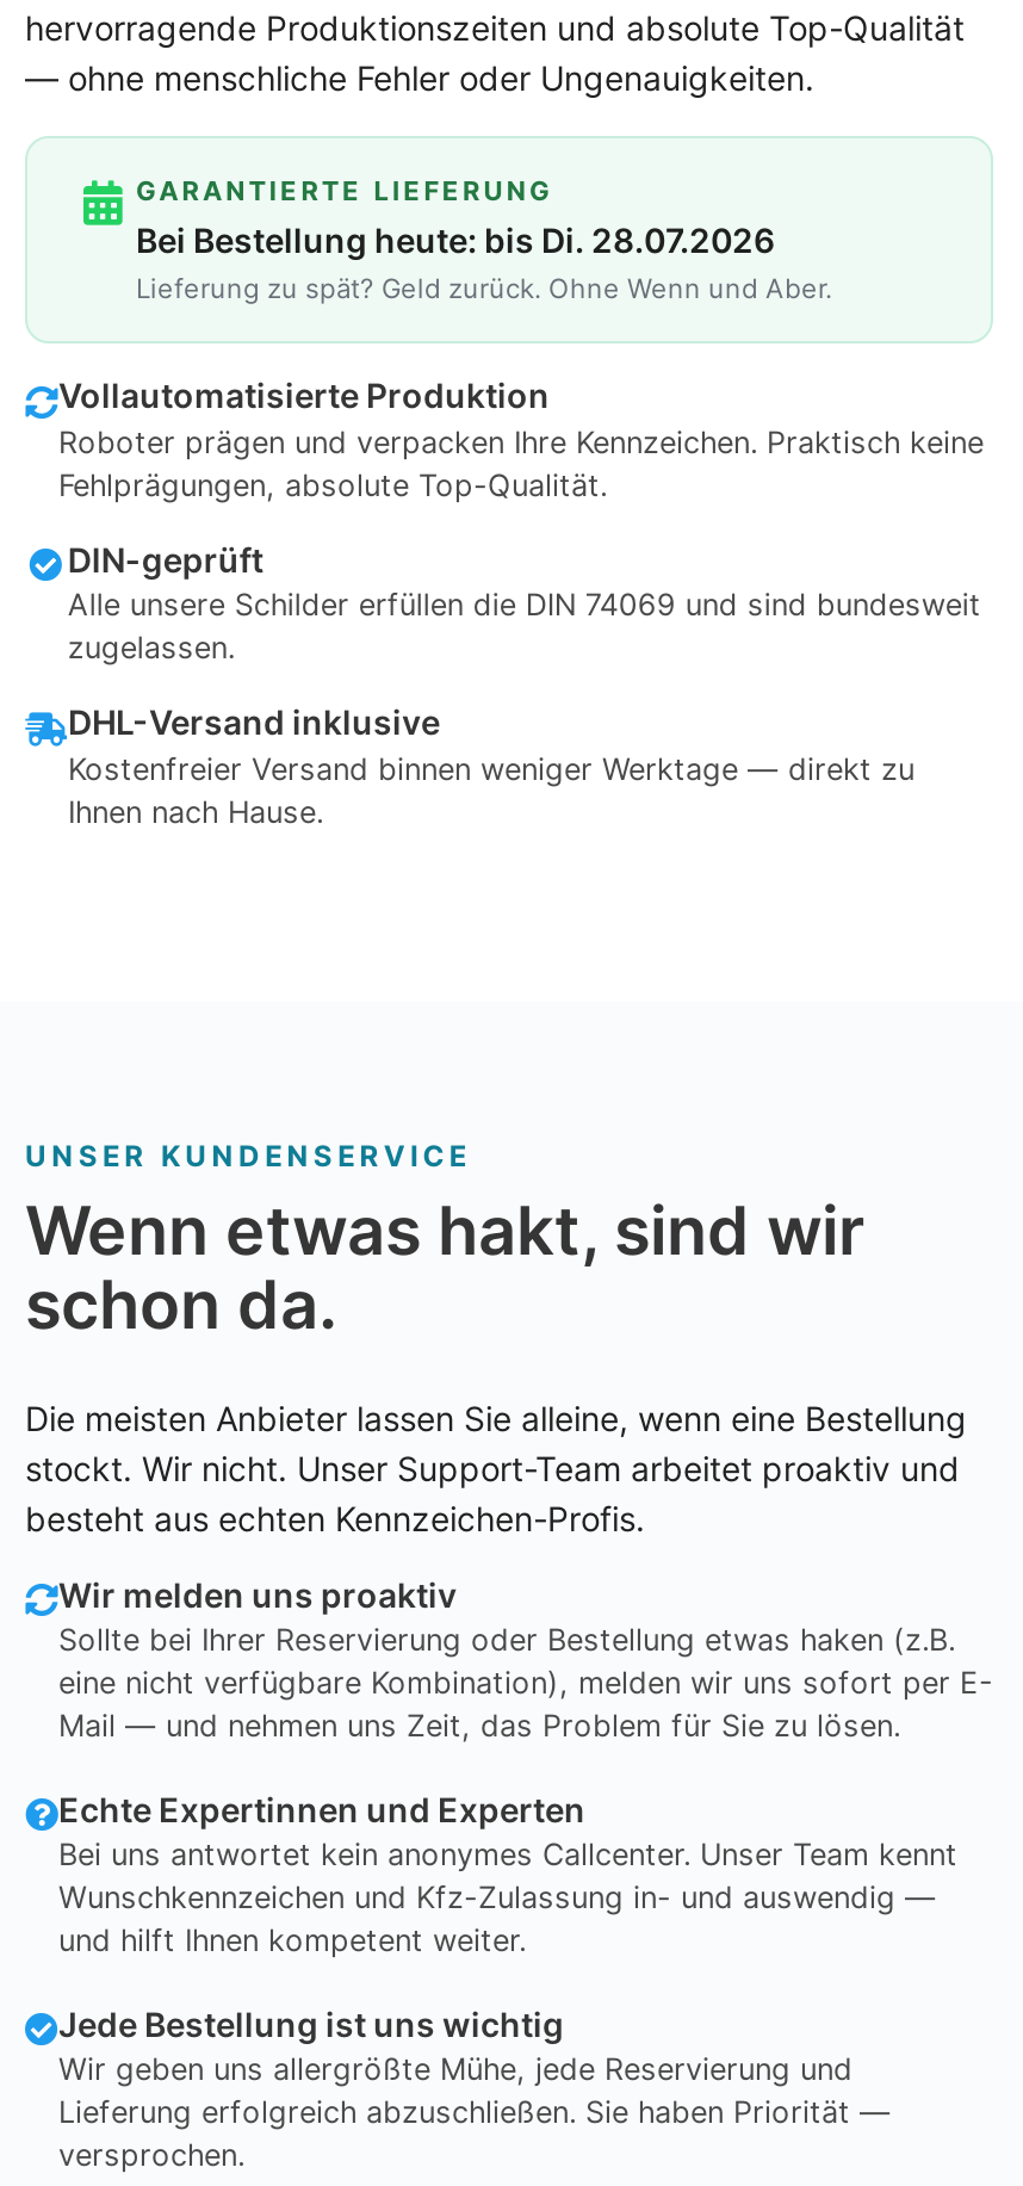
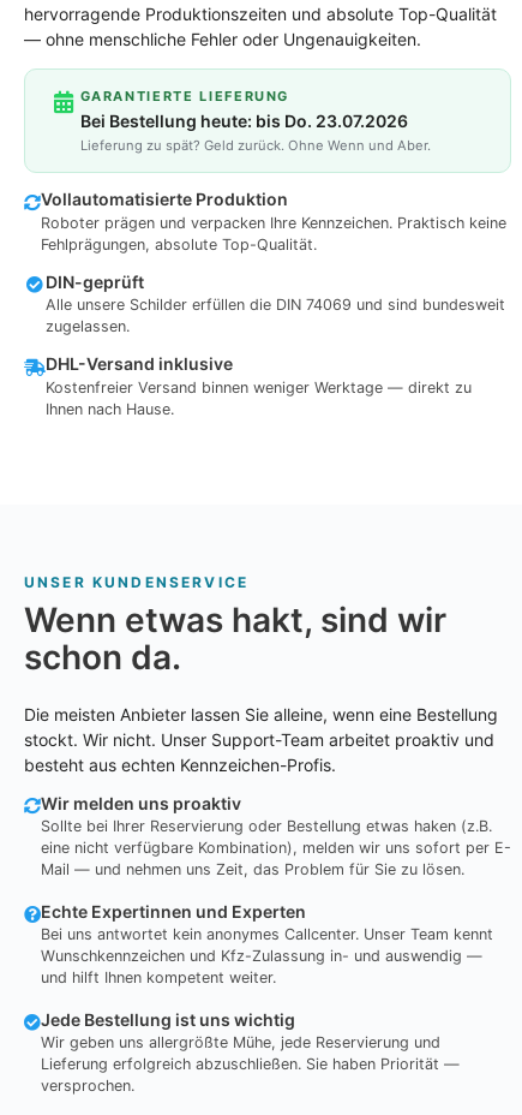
[136,220,775,260] Bei Bestellung heute: bis Di. 28.07.2026 -> [80,111,407,131] Bei Bestellung heute: bis Do. 23.07.2026

